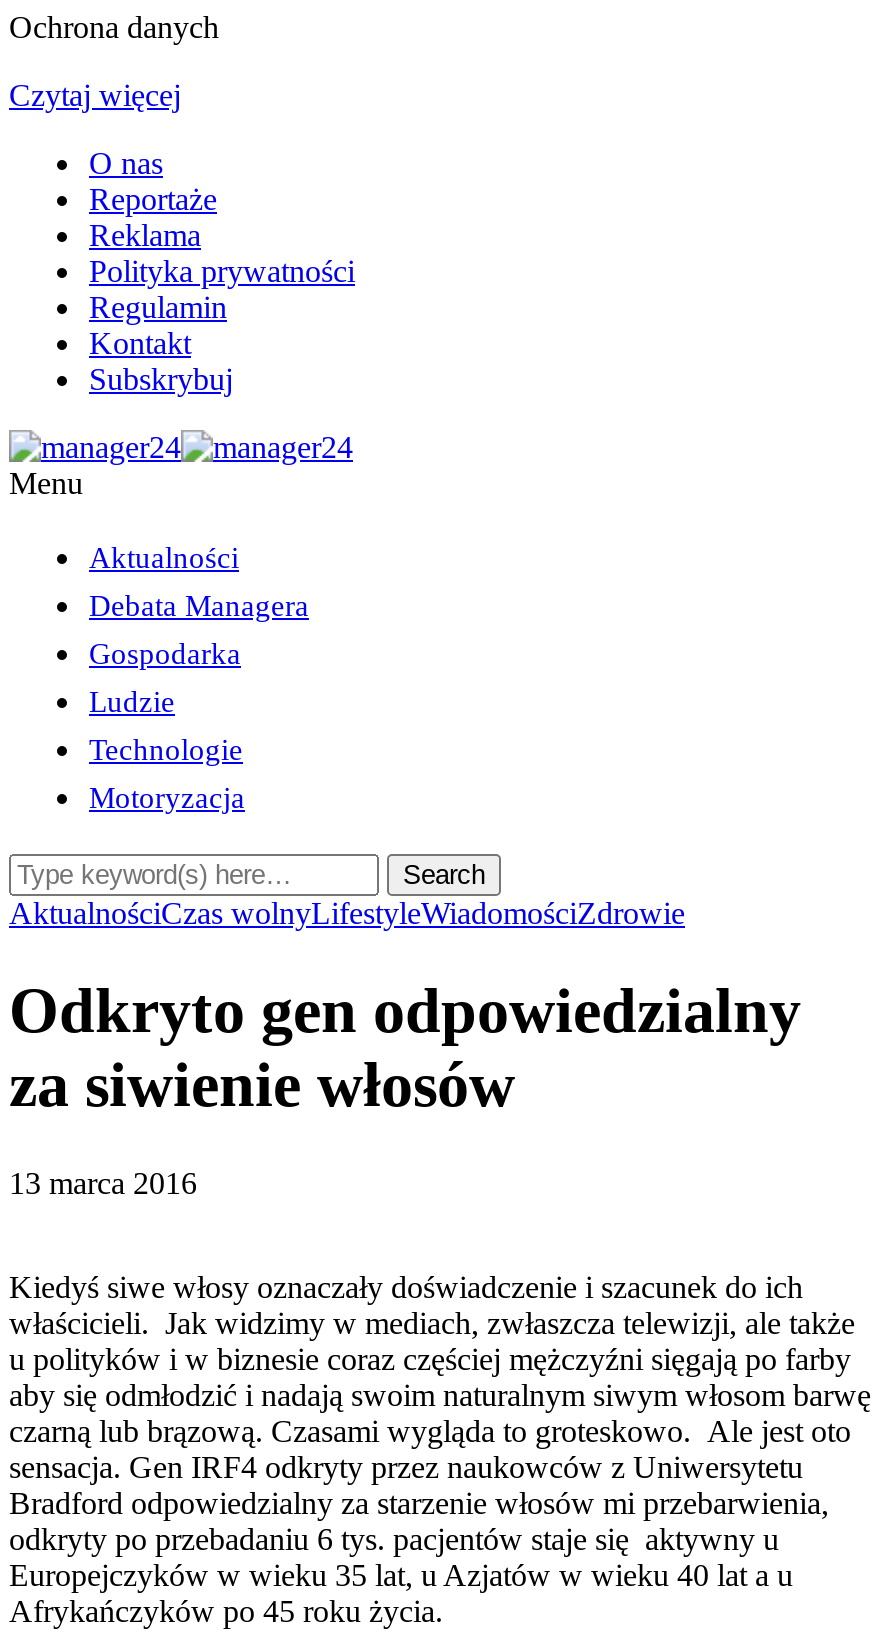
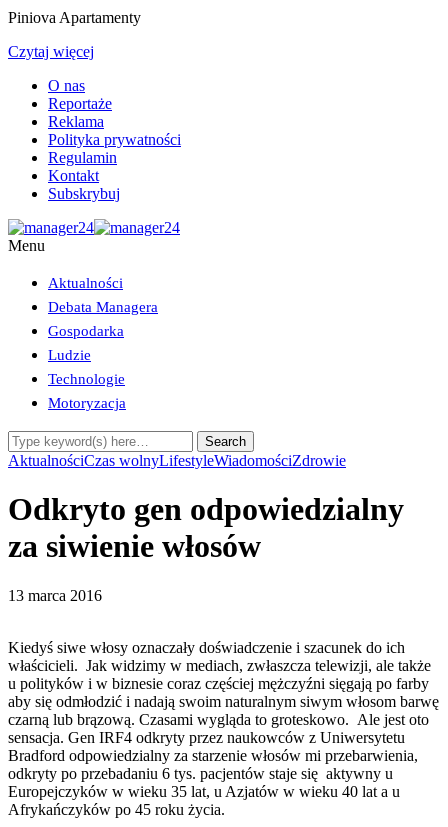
[9,10,219,44] Ochrona danych -> [8,9,141,26] Piniova Apartamenty

